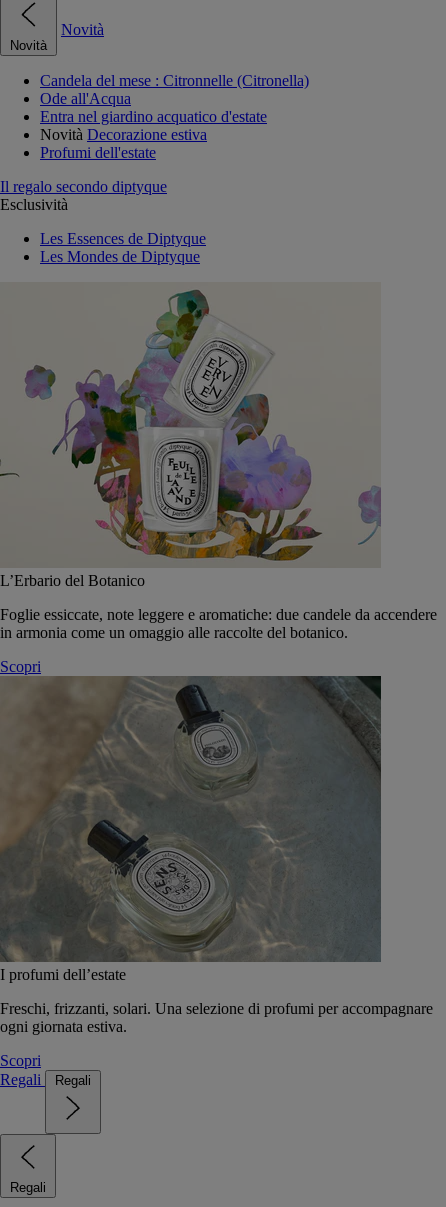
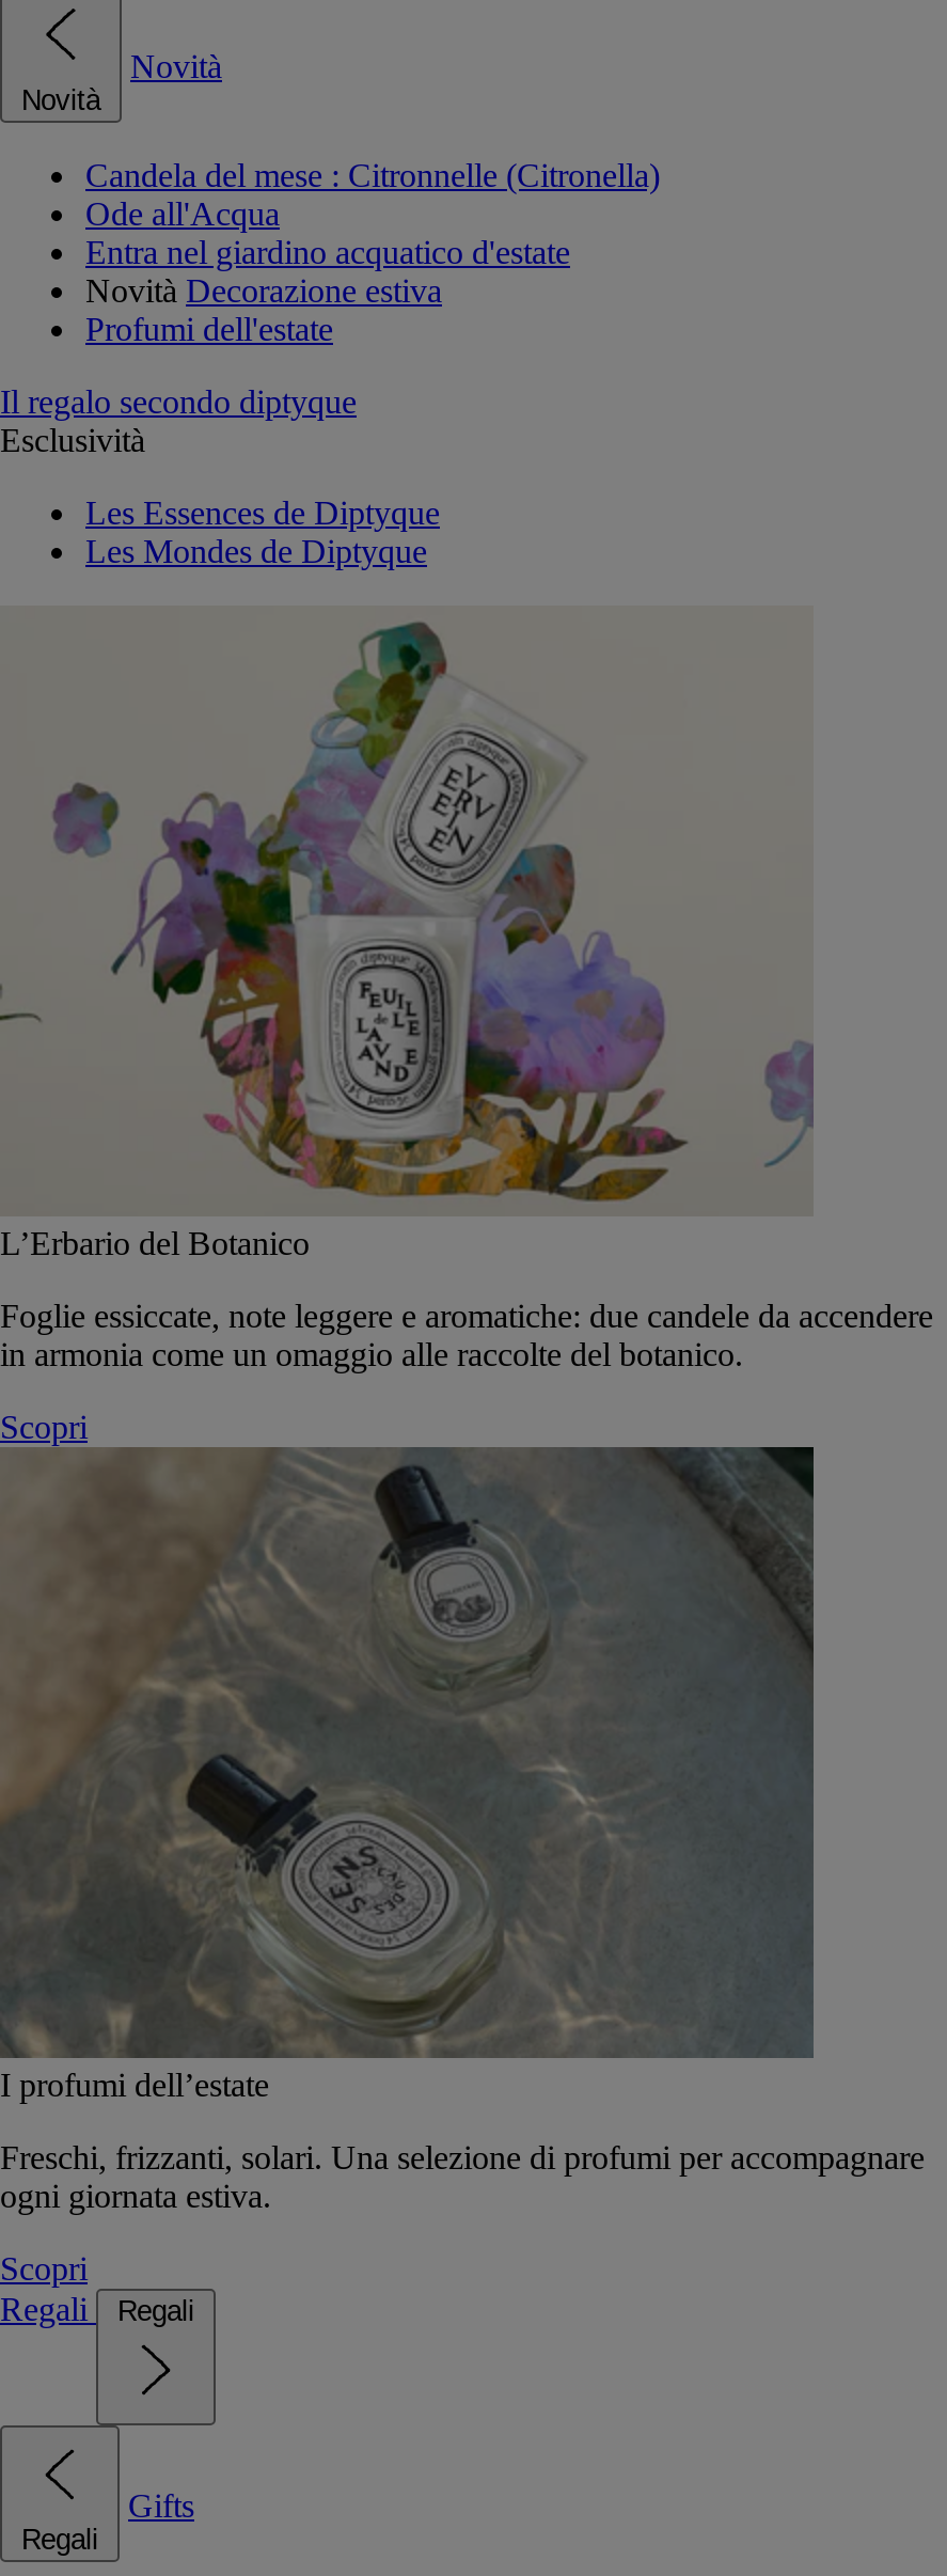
none -> [128,2487,194,2524] Gifts

